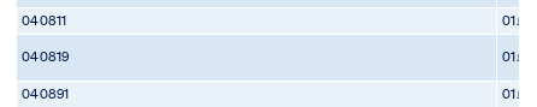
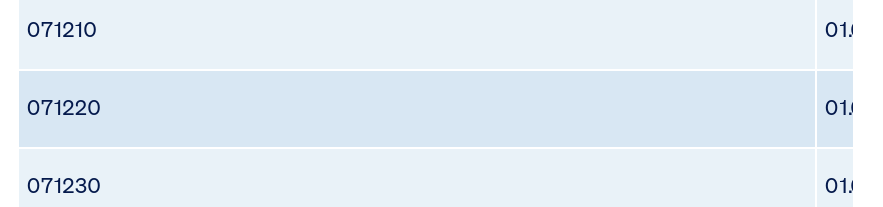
[22,12,67,29] 040811 -> [27,15,98,43] 071210
[22,48,69,65] 040819 -> [27,93,102,121] 071220
[22,85,69,102] 040891 -> [27,171,102,199] 071230

